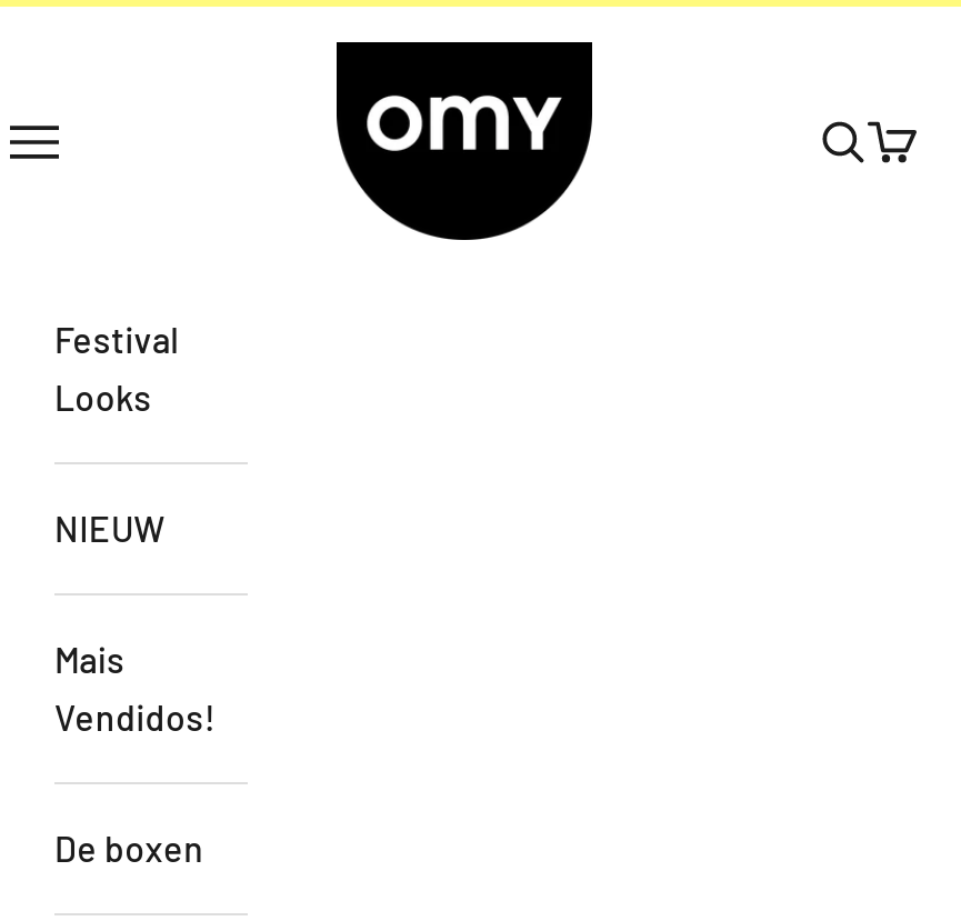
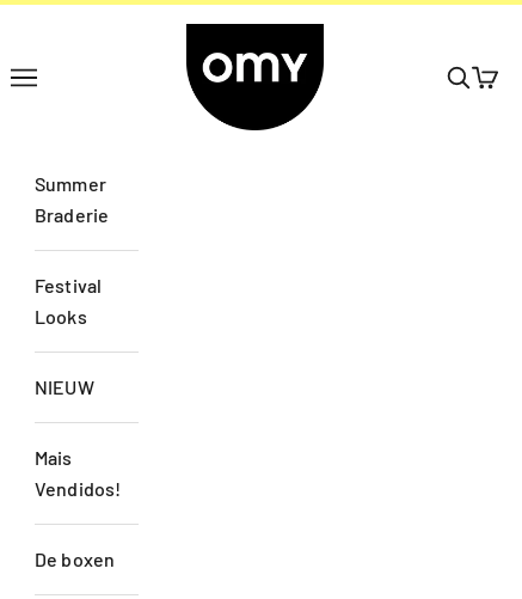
none -> [35,173,109,226] Summer | Braderie

